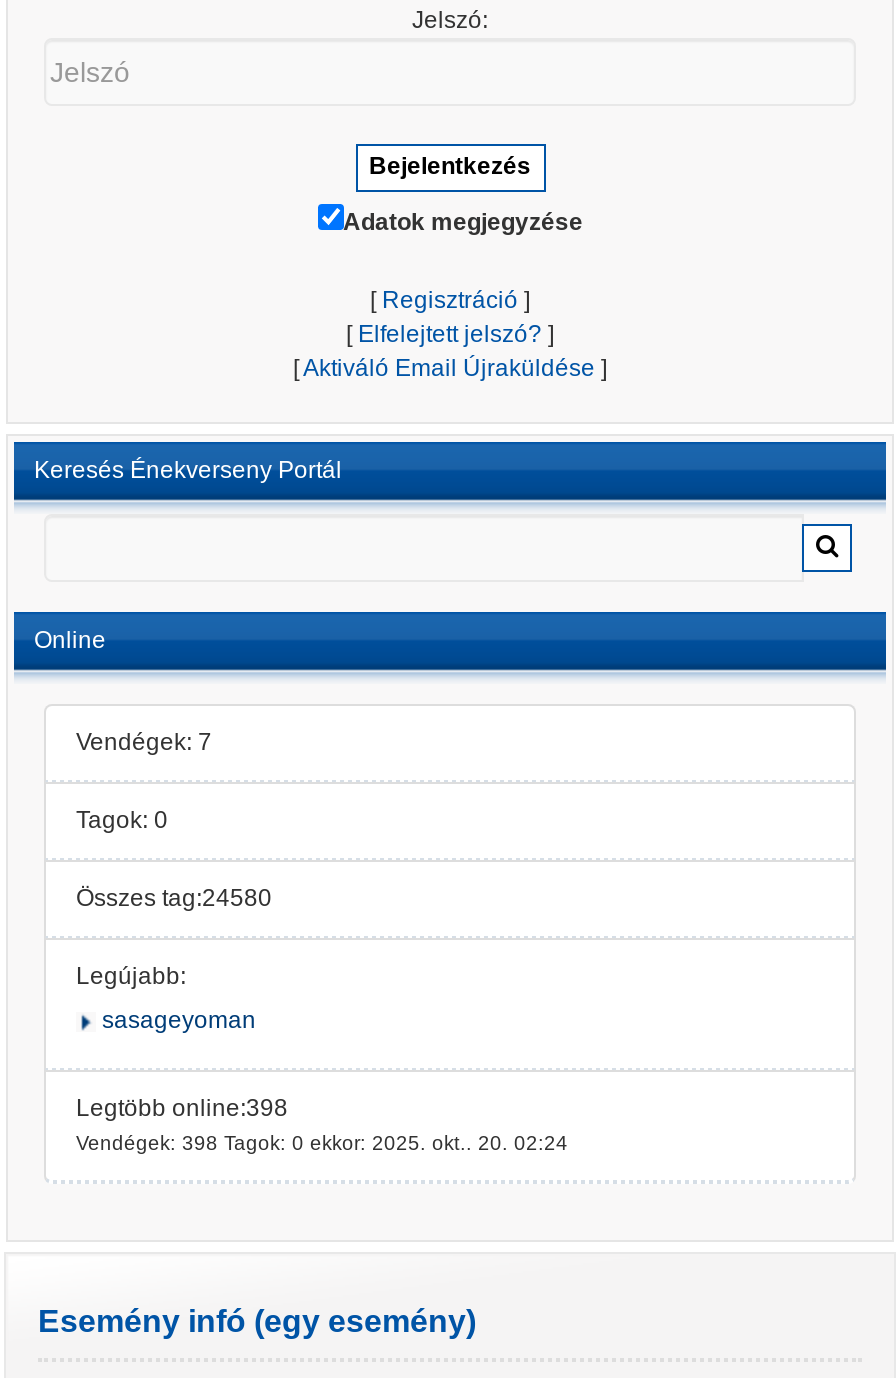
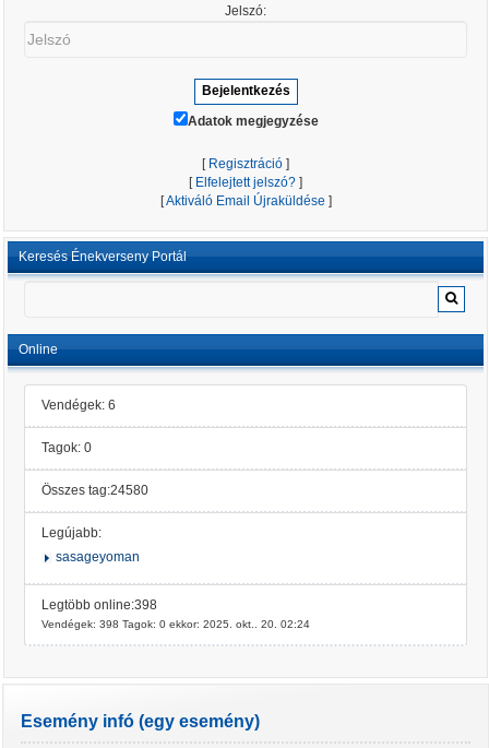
[76,728,212,756] Vendégek: 7 -> [41,397,116,413] Vendégek: 6

